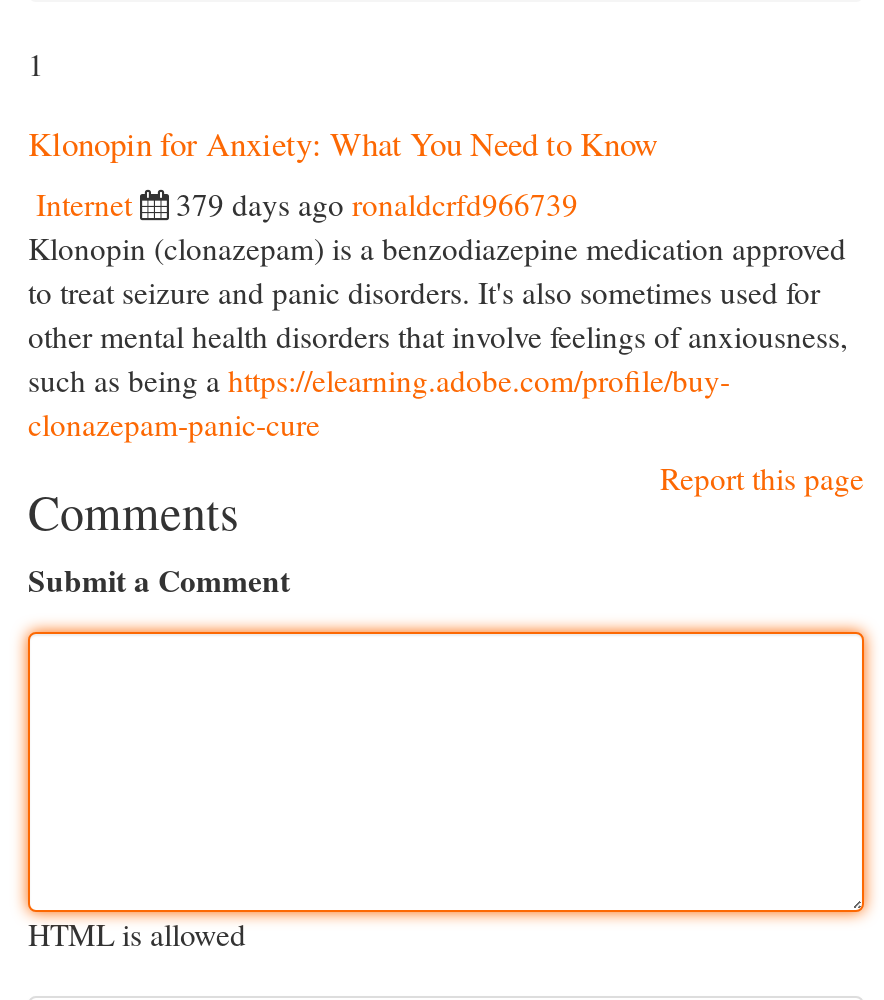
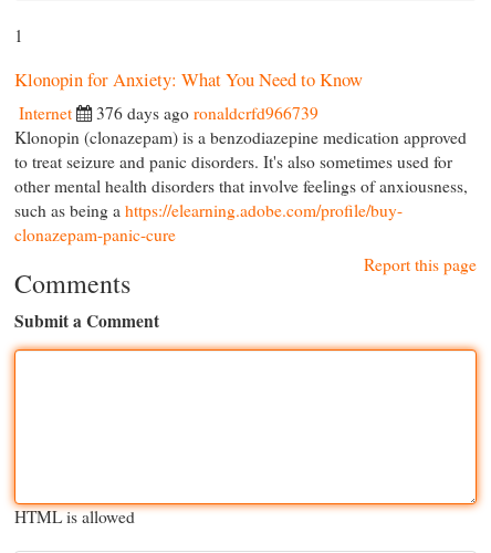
[176,184,578,224] 379 days ago ronaldcrfd966739 -> [96,102,318,124] 376 days ago ronaldcrfd966739

